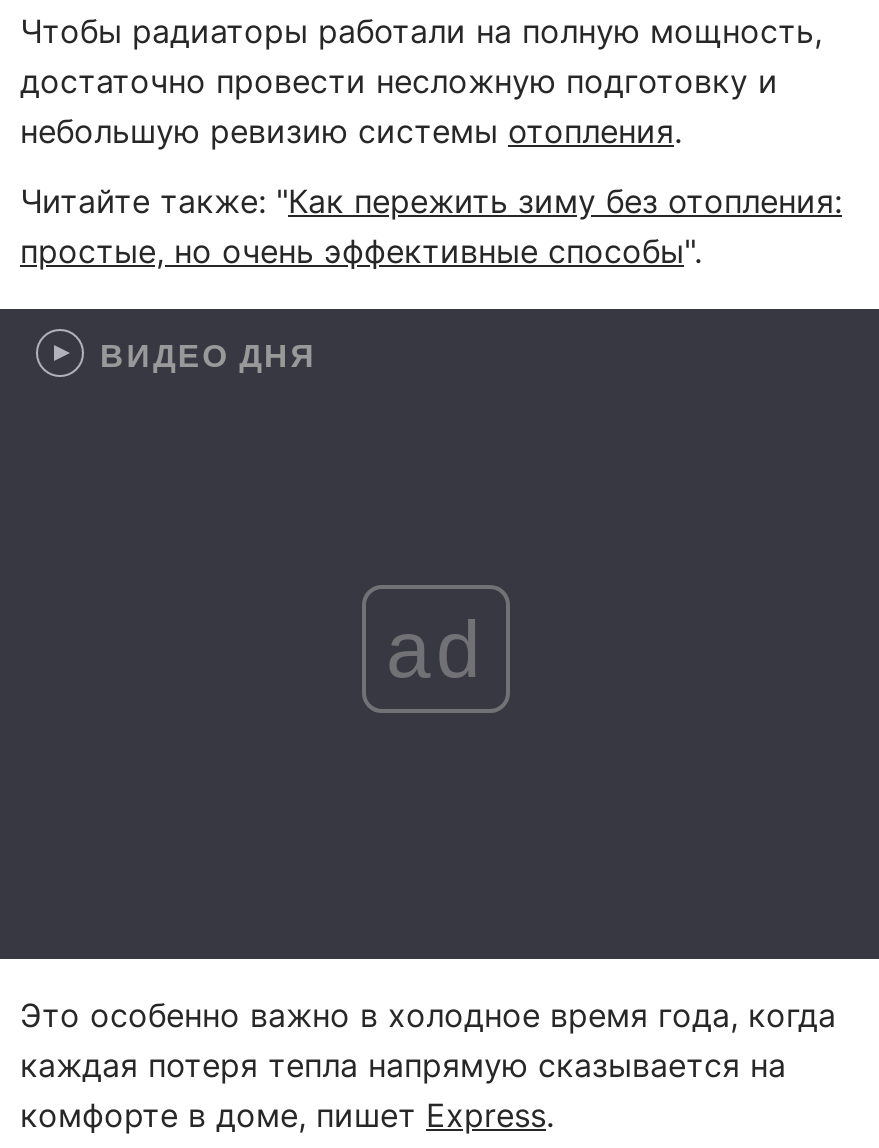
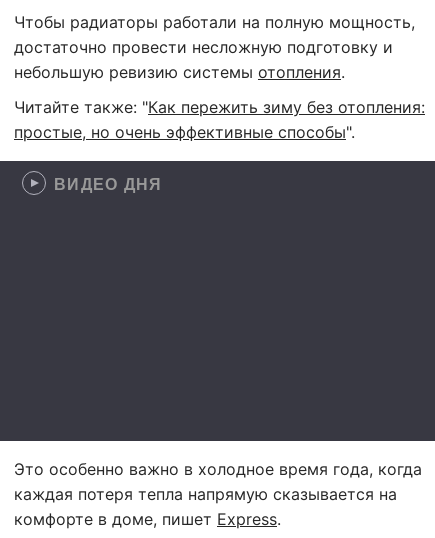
[386,604,486,692] ad -> none

